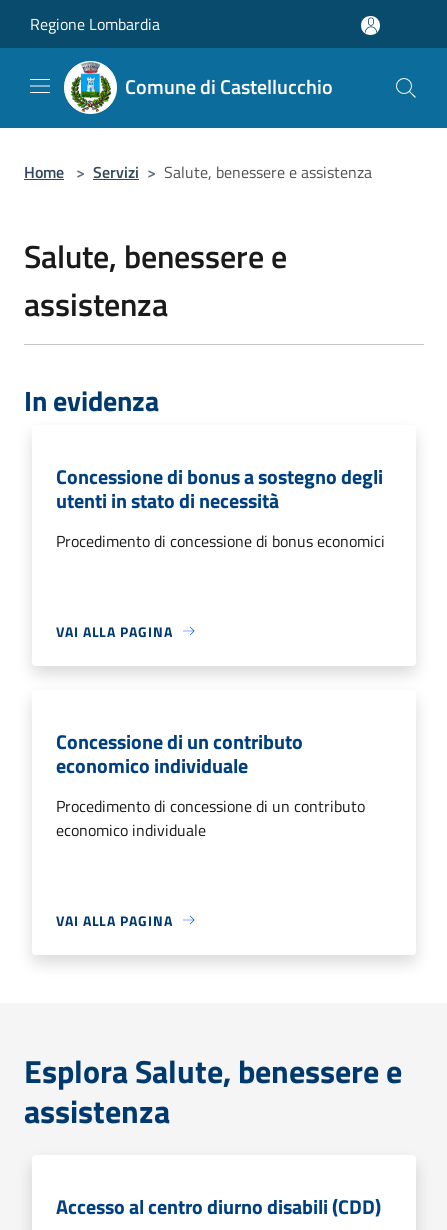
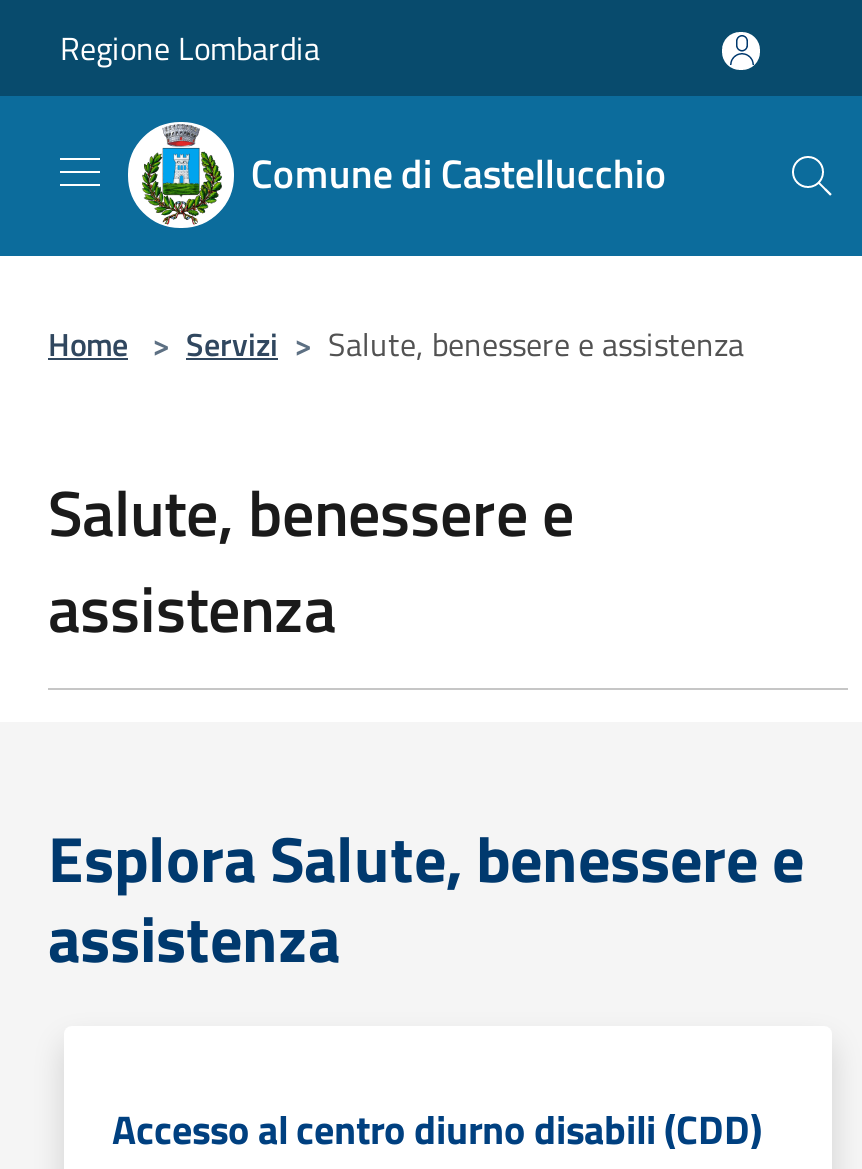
[24,379,385,553] In evidenza | Concessione di bonus a sostegno degli | utenti in stato di necessità | Procedimento di concessione di bonus economici -> none
[56,621,172,642] VAI ALLA PAGINA -> none
[56,726,365,842] Concessione di un contributo | economico individuale | Procedimento di concessione di un contributo | economico individuale -> none
[56,910,172,931] VAI ALLA PAGINA -> none

